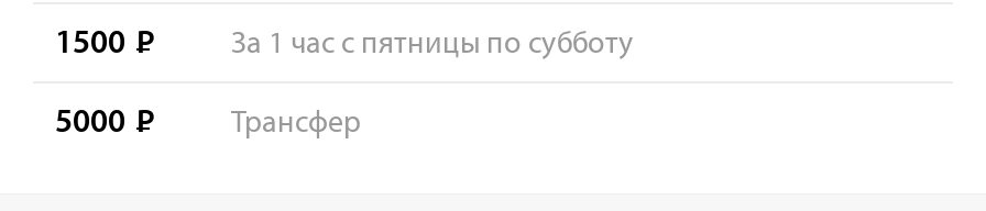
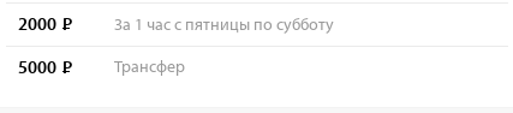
[55,20,125,61] 1500 -> [18,12,56,35] 2000

